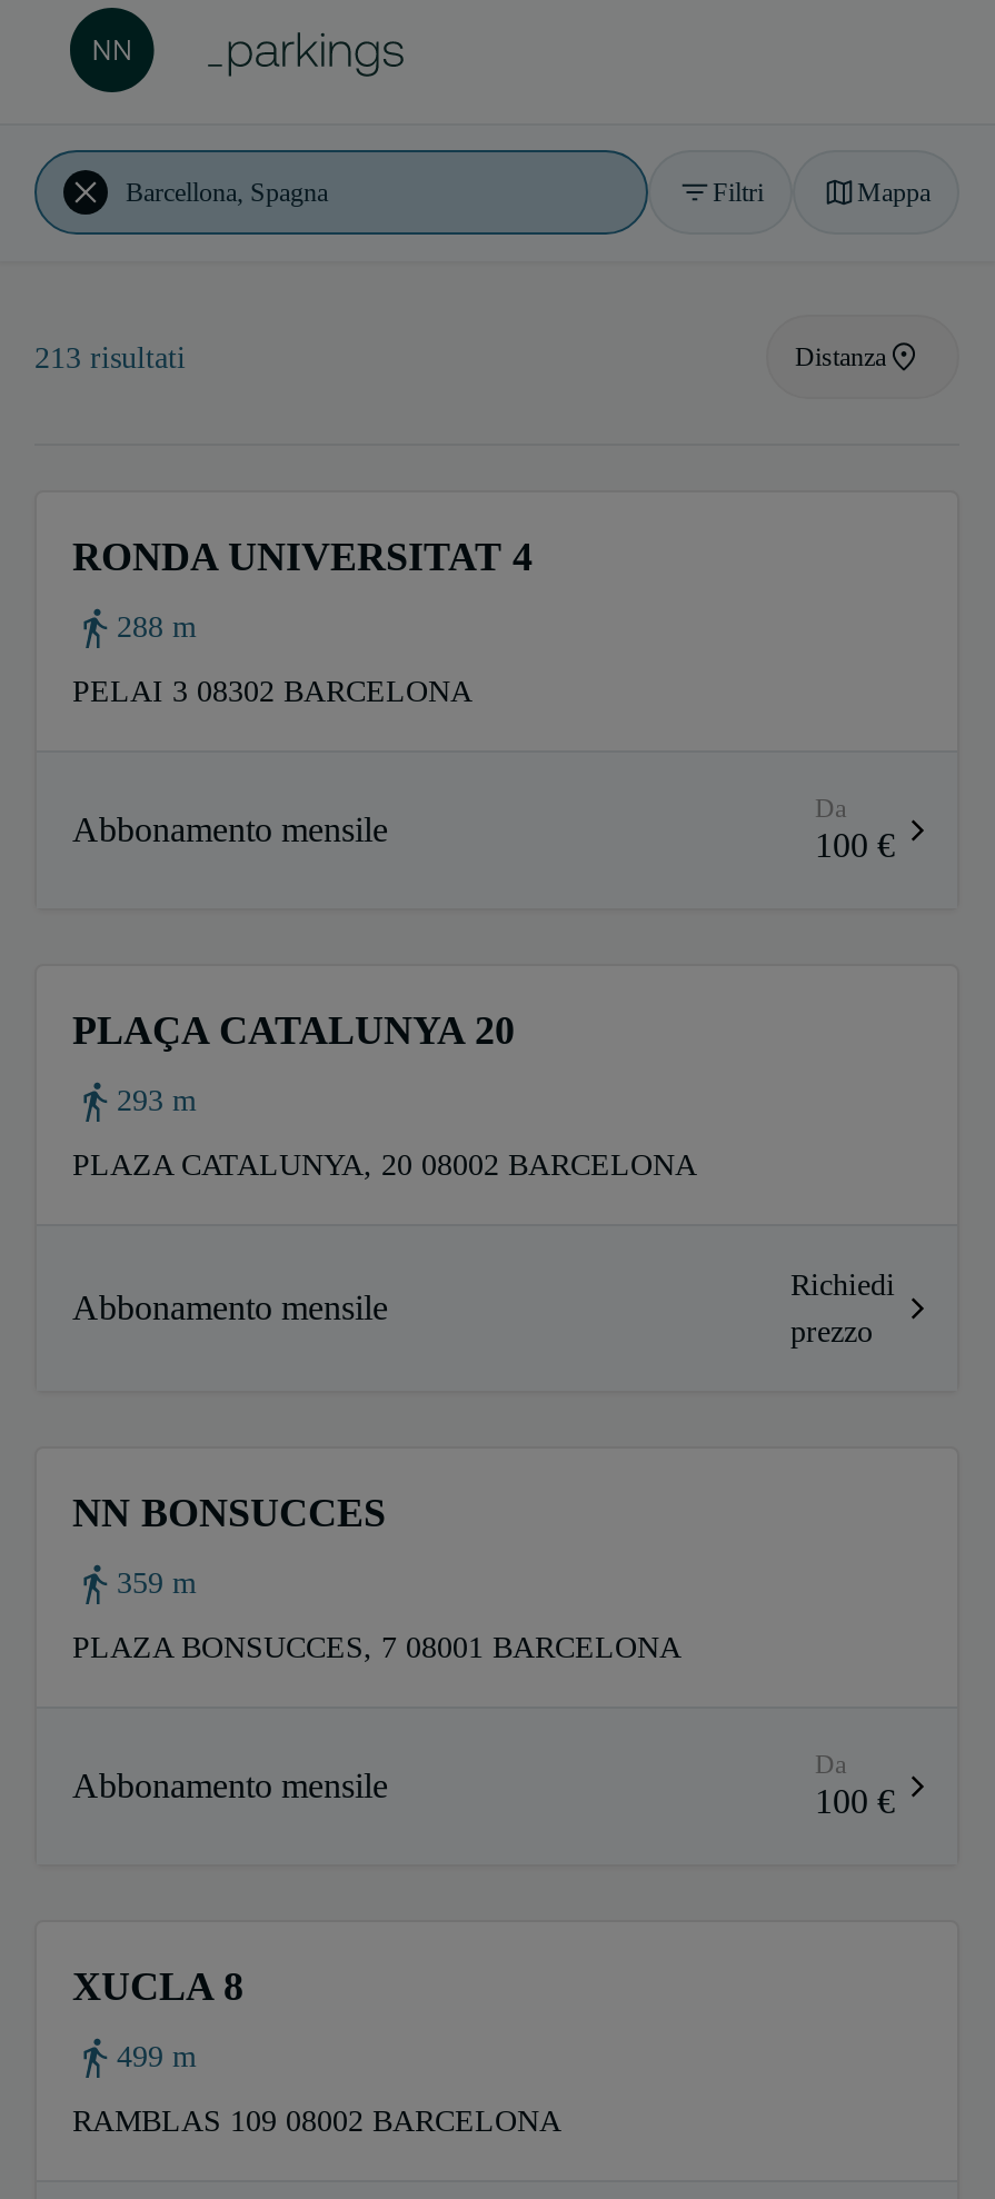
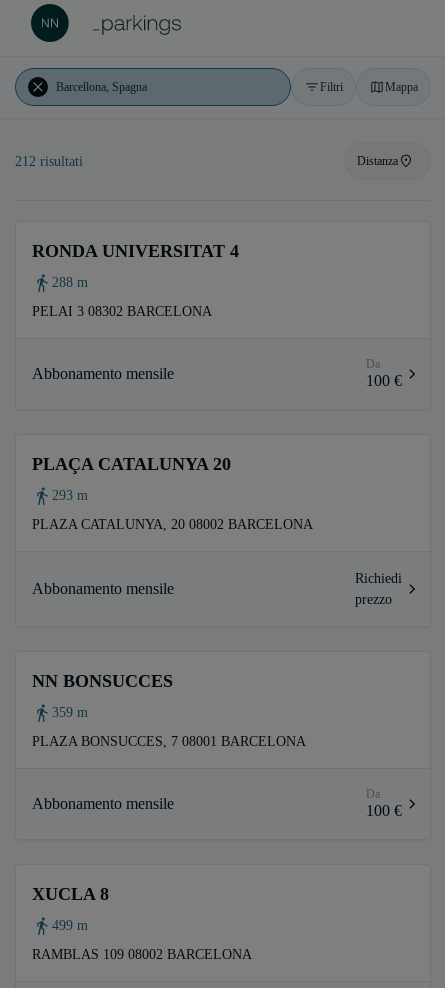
[34,340,186,374] 213 risultati -> [15,153,83,168] 212 risultati

